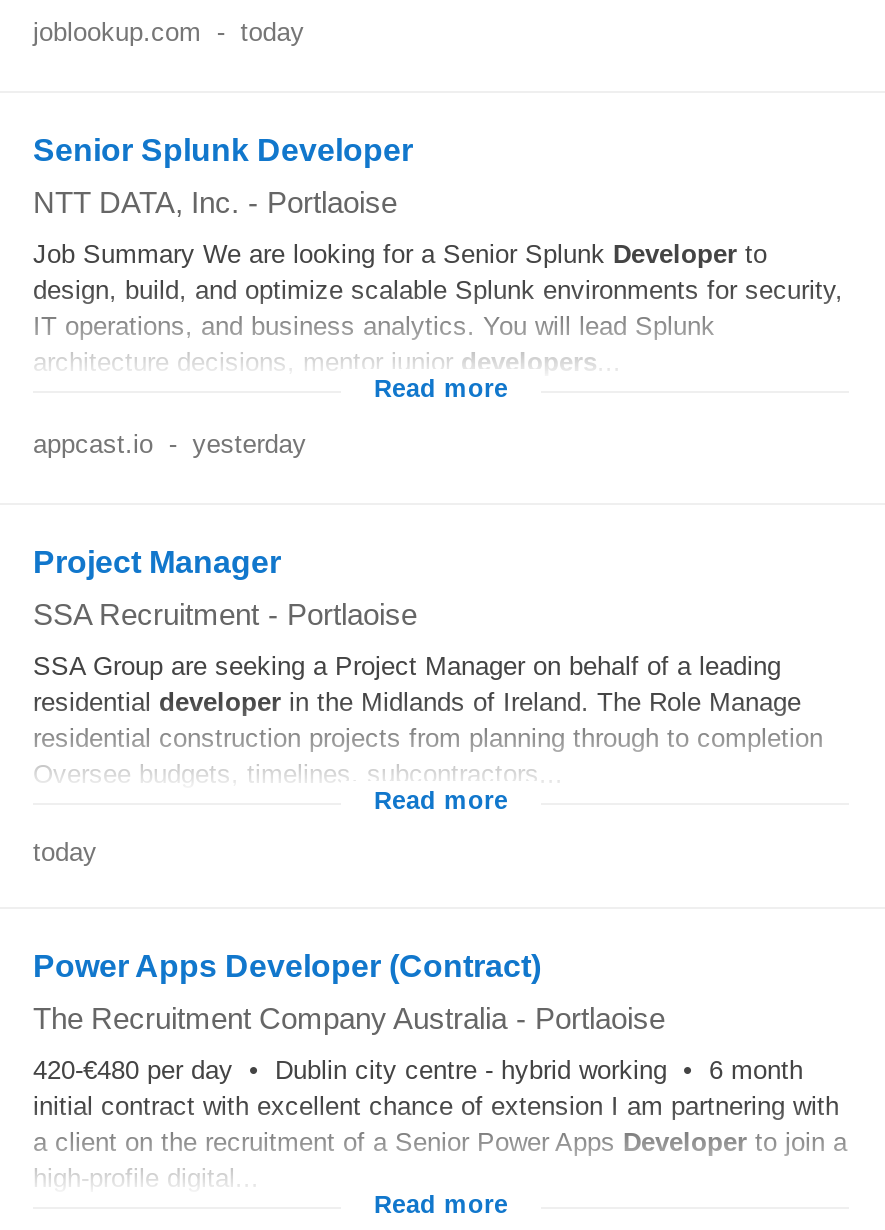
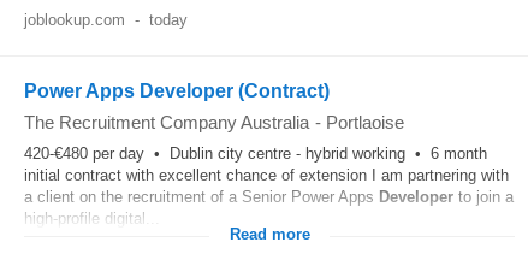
[33,133,843,459] Senior Splunk Developer | NTT DATA, Inc. - Portlaoise | Job Summary We are looking for a Senior Splunk Developer to | design, build, and optimize scalable Splunk environments for security, | IT operations, and business analytics. You will lead Splunk | architecture decisions, mentor junior developers... | Read more | appcast.io - yesterday -> none
[33,545,823,867] Project Manager | SSA Recruitment - Portlaoise | SSA Group are seeking a Project Manager on behalf of a leading | residential developer in the Midlands of Ireland. The Role Manage | residential construction projects from planning through to completion | Oversee budgets, timelines, subcontractors... | Read more | today -> none

